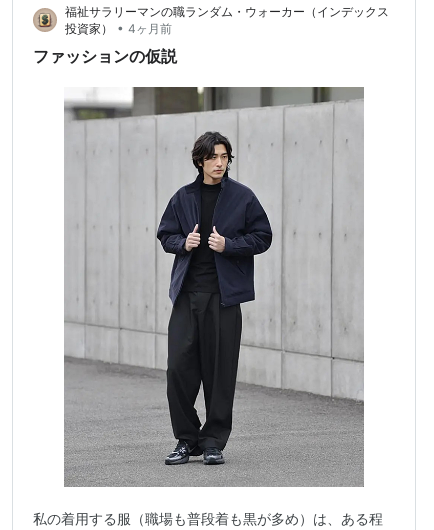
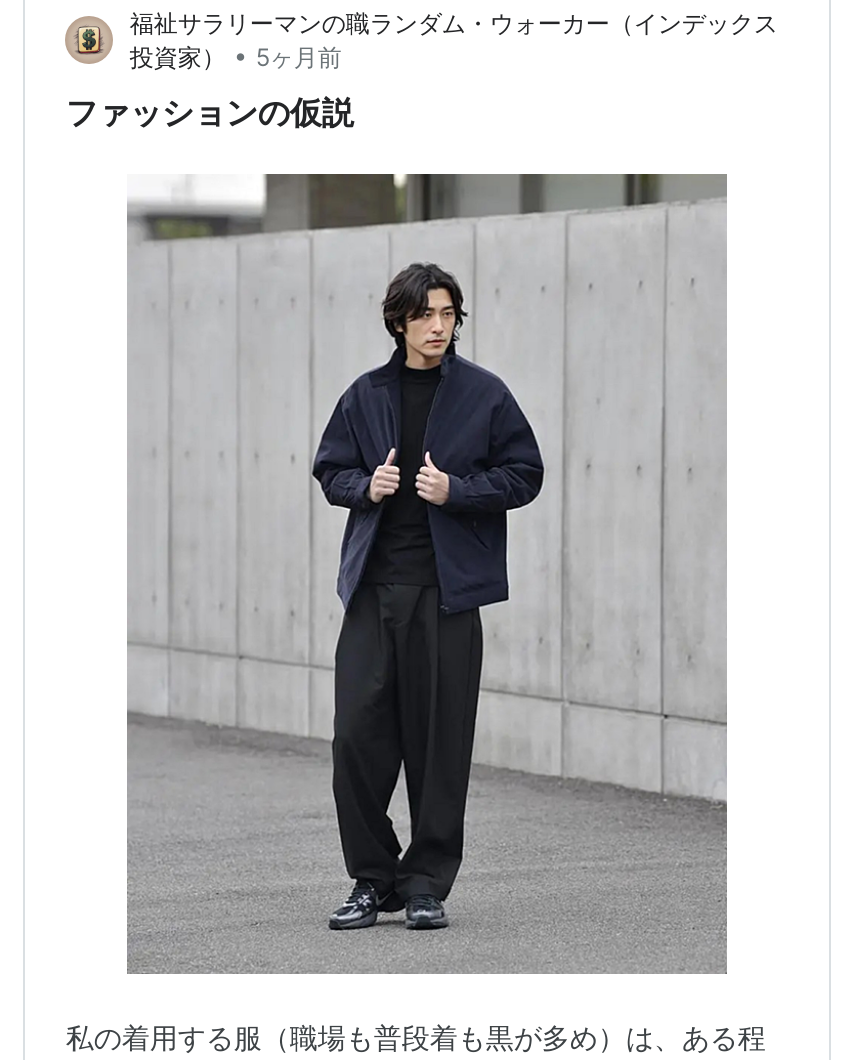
[65,20,172,36] 投資家） • 4ヶ月前 -> [130,40,342,71] 投資家） • 5ヶ月前

